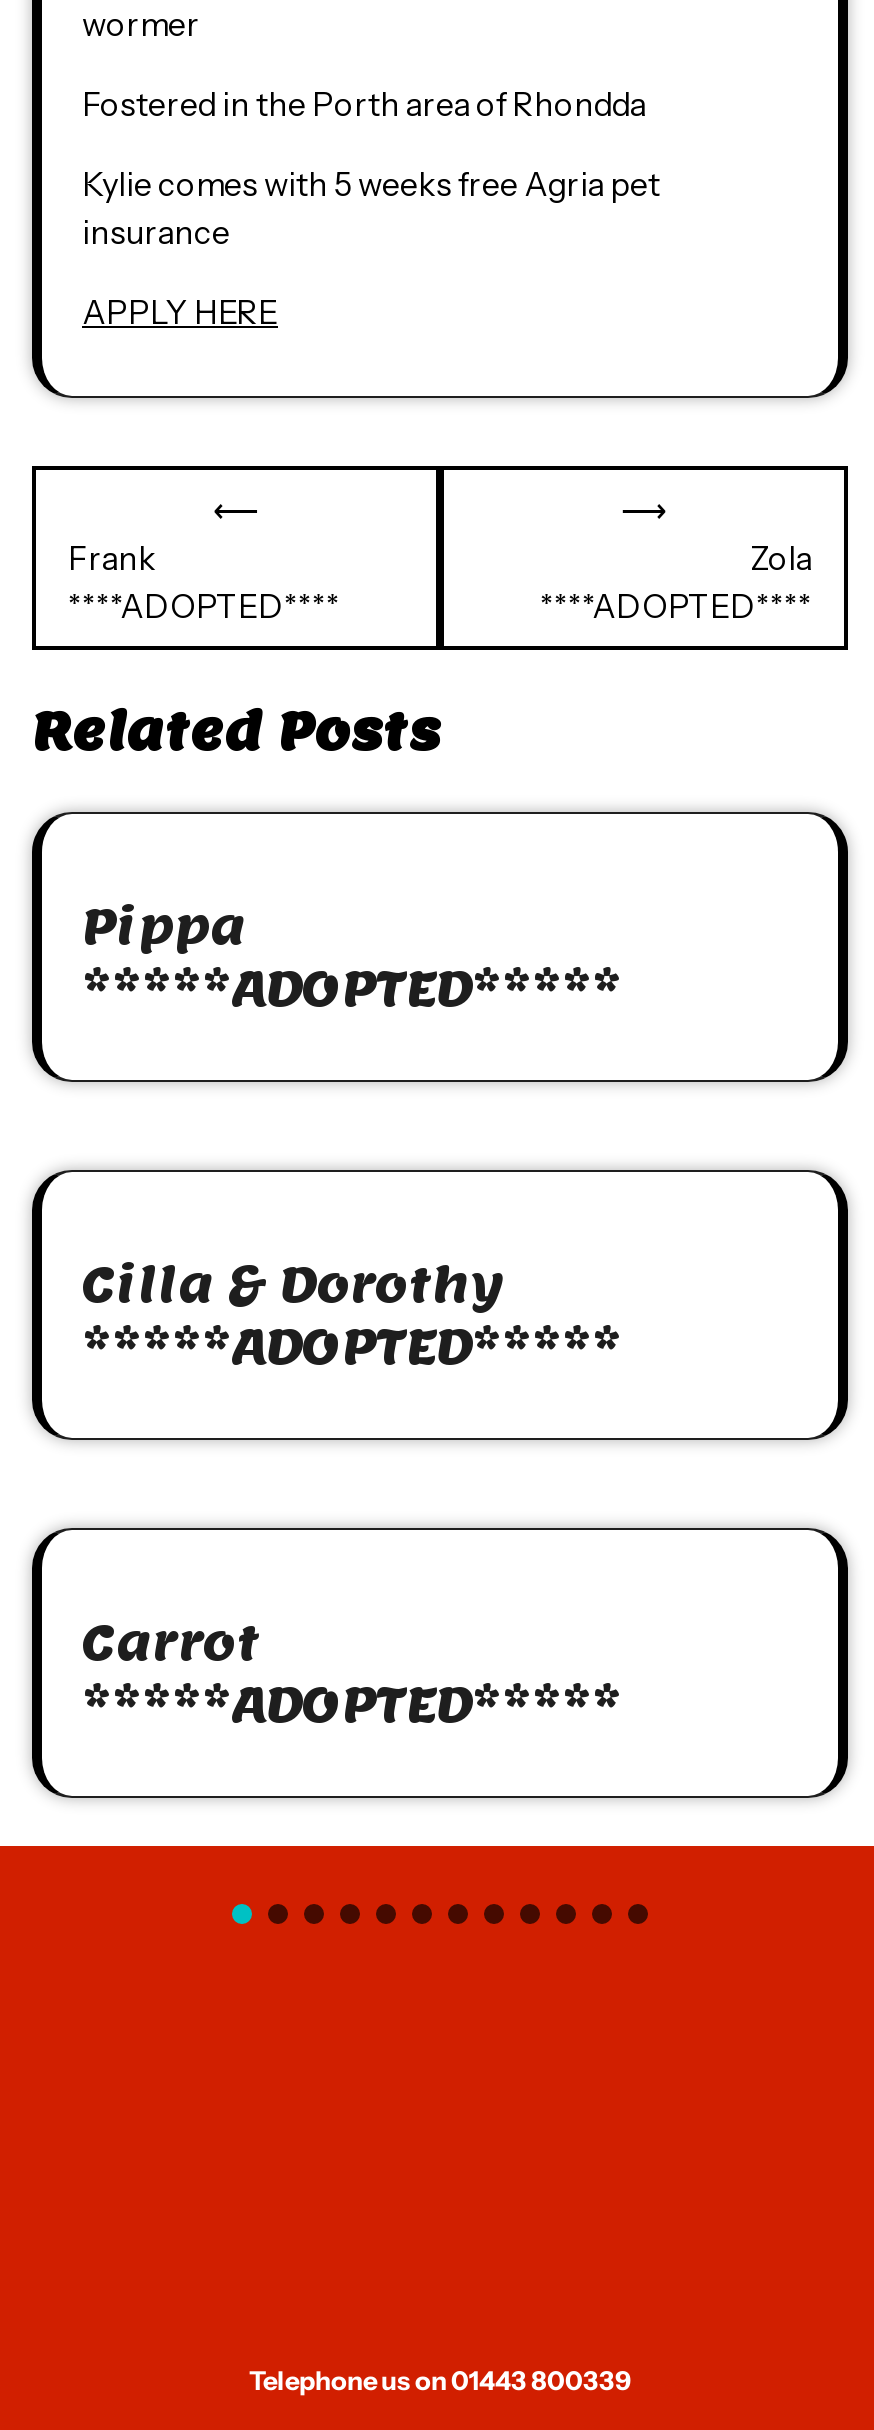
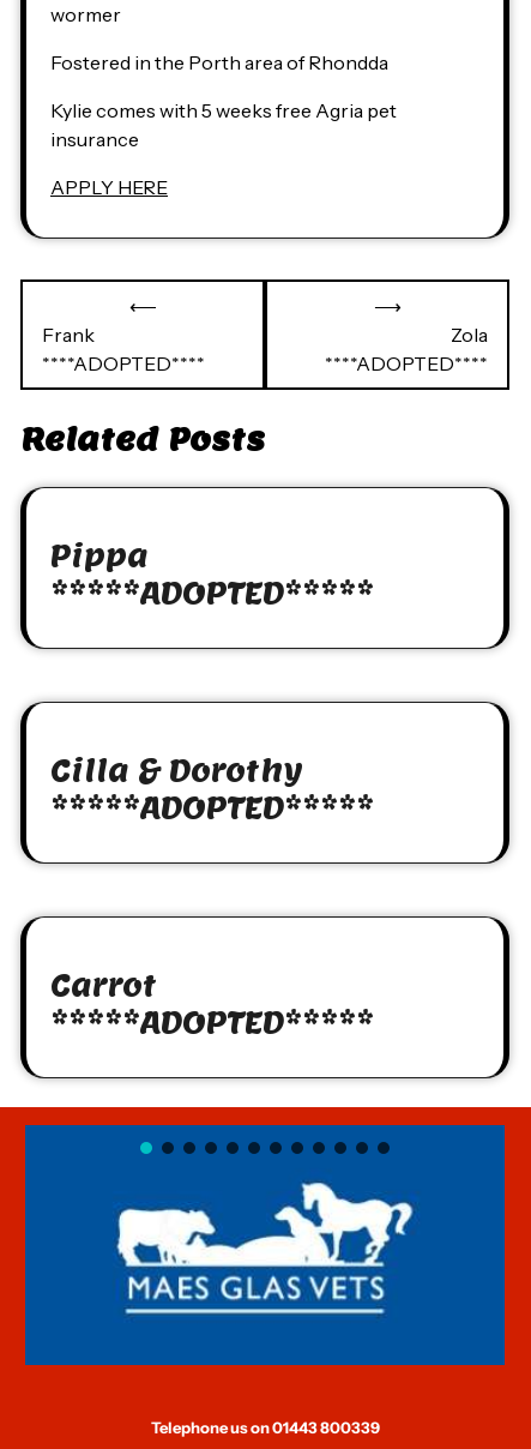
none -> [24,1124,506,1366] [image]

